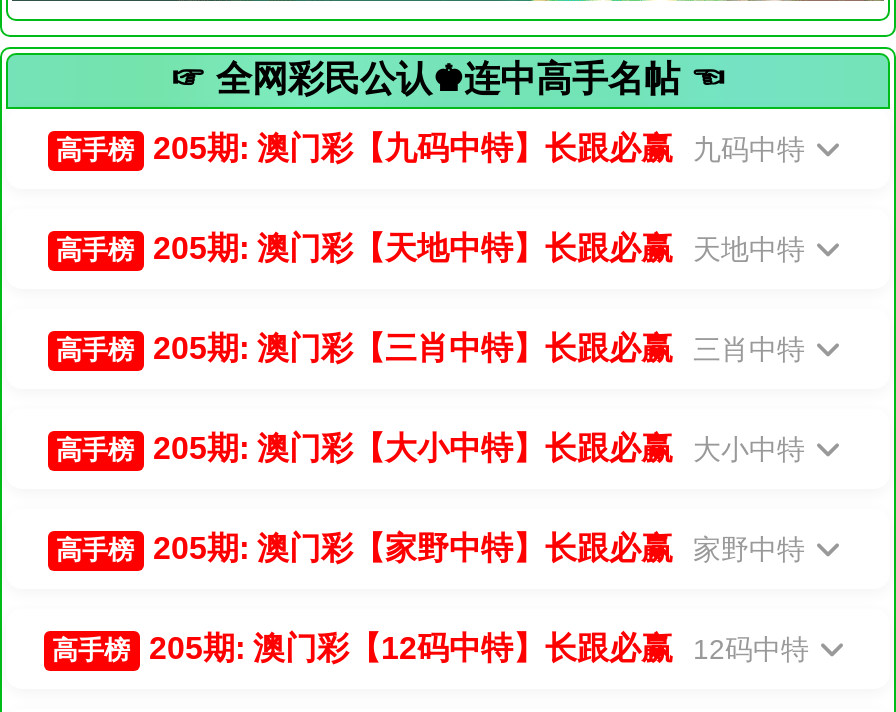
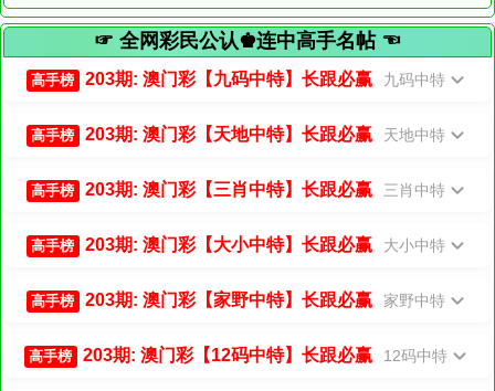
[153,131,673,165] 205期: 澳门彩【九码中特】长跟必赢 -> [85,70,372,89] 203期: 澳门彩【九码中特】长跟必赢
[153,231,673,265] 205期: 澳门彩【天地中特】长跟必赢 -> [85,125,372,144] 203期: 澳门彩【天地中特】长跟必赢
[153,331,673,365] 205期: 澳门彩【三肖中特】长跟必赢 -> [85,180,372,199] 203期: 澳门彩【三肖中特】长跟必赢
[153,431,673,465] 205期: 澳门彩【大小中特】长跟必赢 -> [85,236,372,254] 203期: 澳门彩【大小中特】长跟必赢
[153,531,673,565] 205期: 澳门彩【家野中特】长跟必赢 -> [85,291,372,310] 203期: 澳门彩【家野中特】长跟必赢
[149,631,673,665] 205期: 澳门彩【12码中特】长跟必赢 -> [82,346,372,365] 203期: 澳门彩【12码中特】长跟必赢

